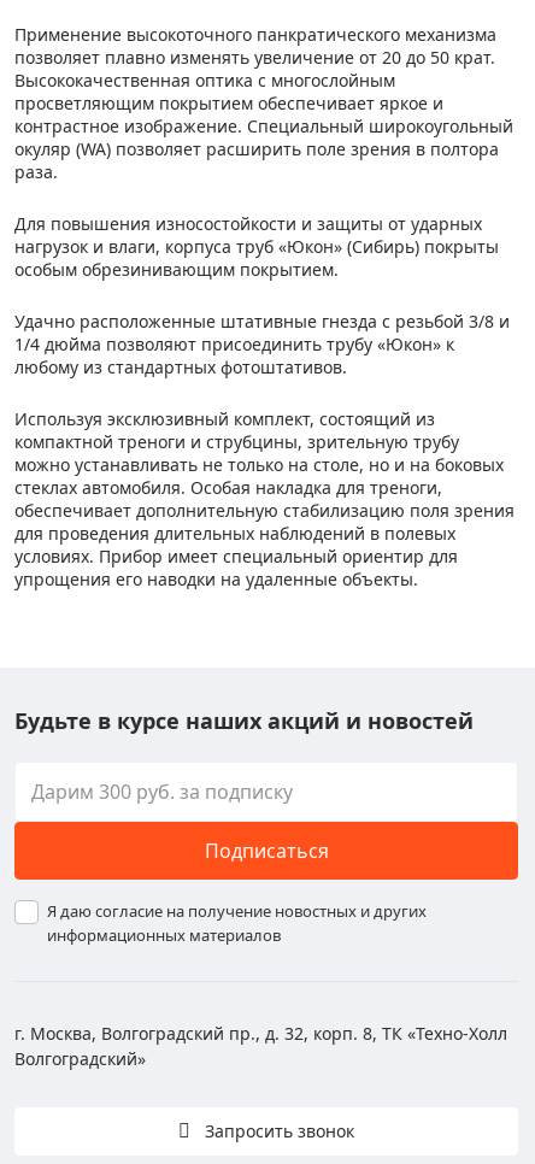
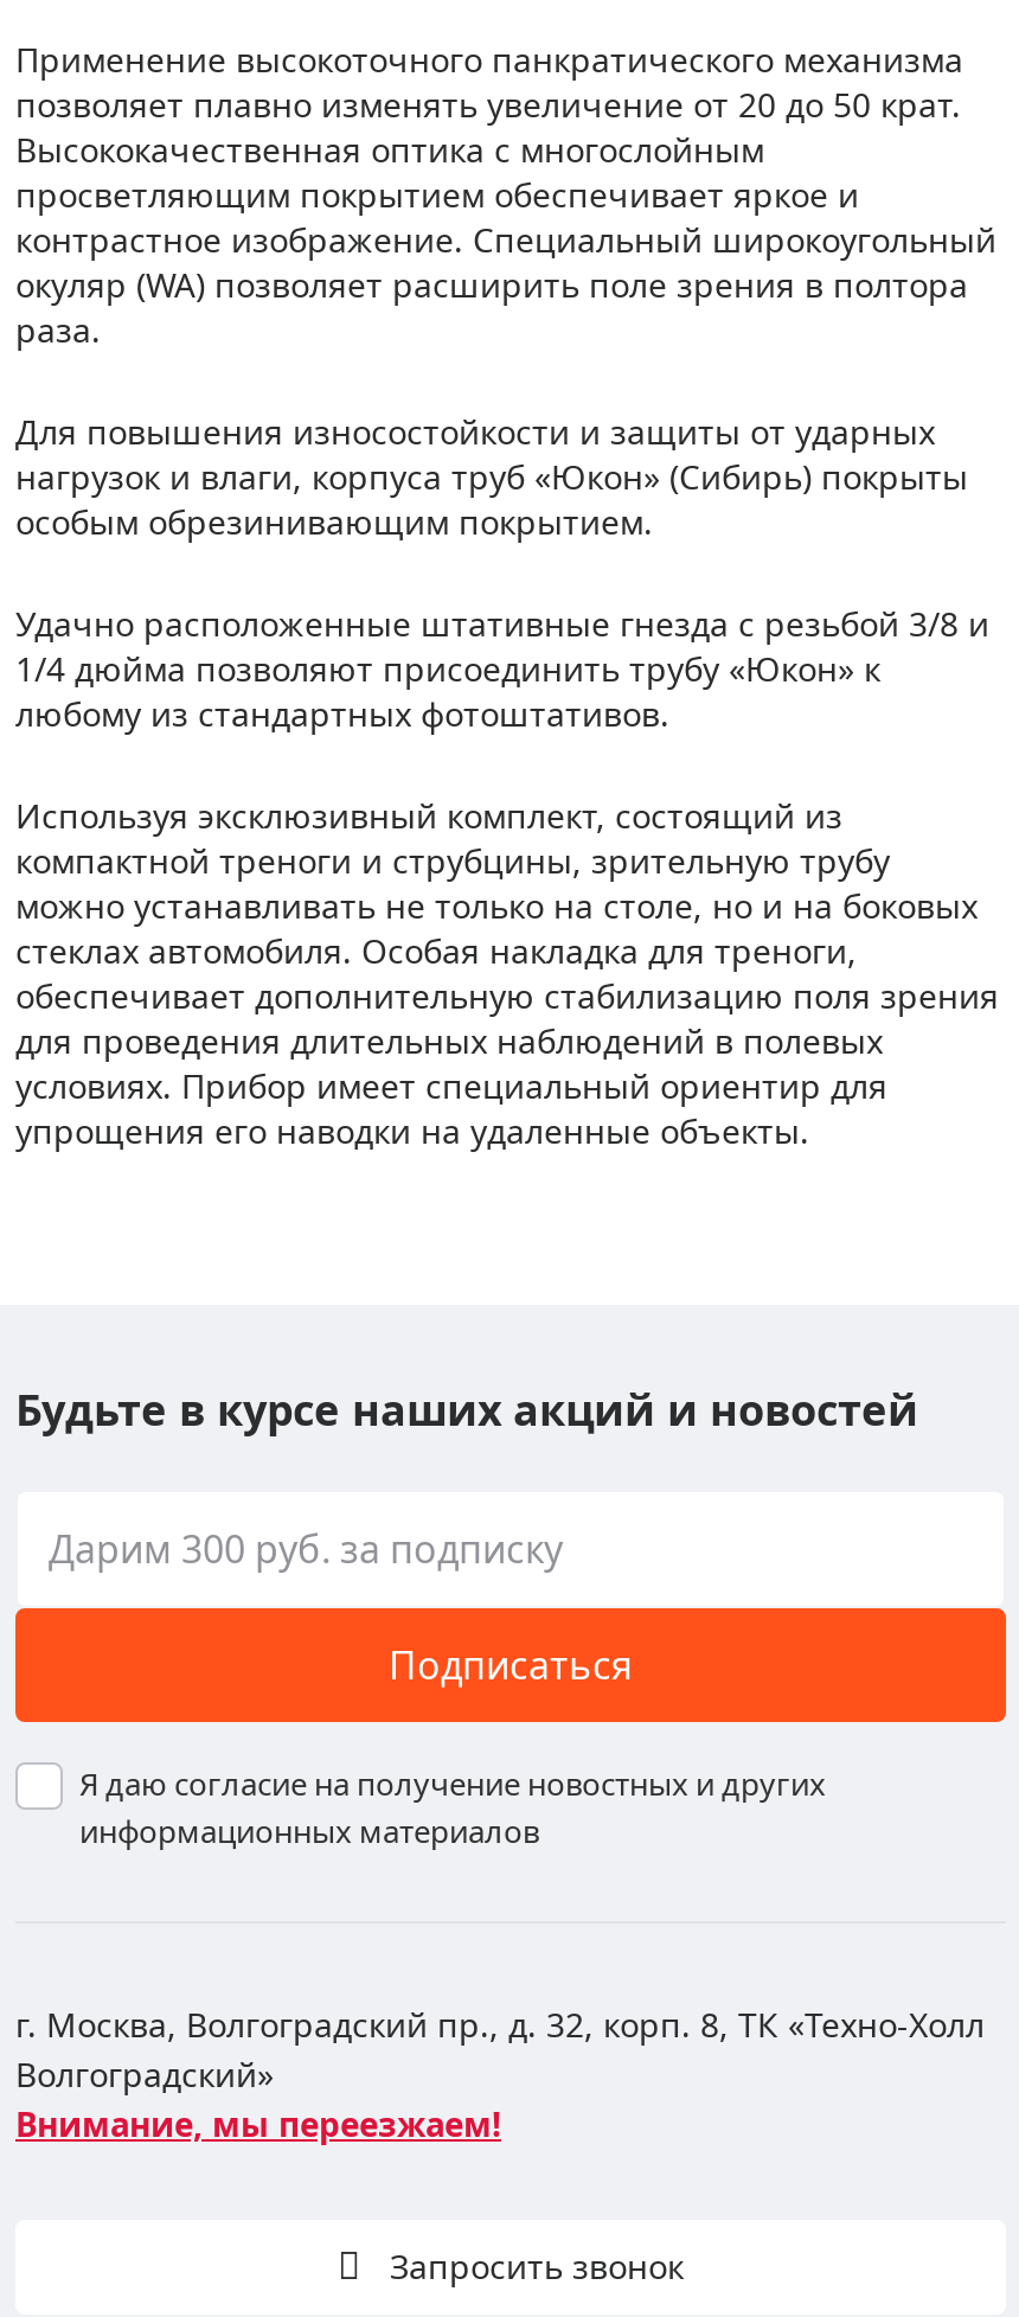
none -> [15,2101,501,2146] Внимание, мы переезжаем!

